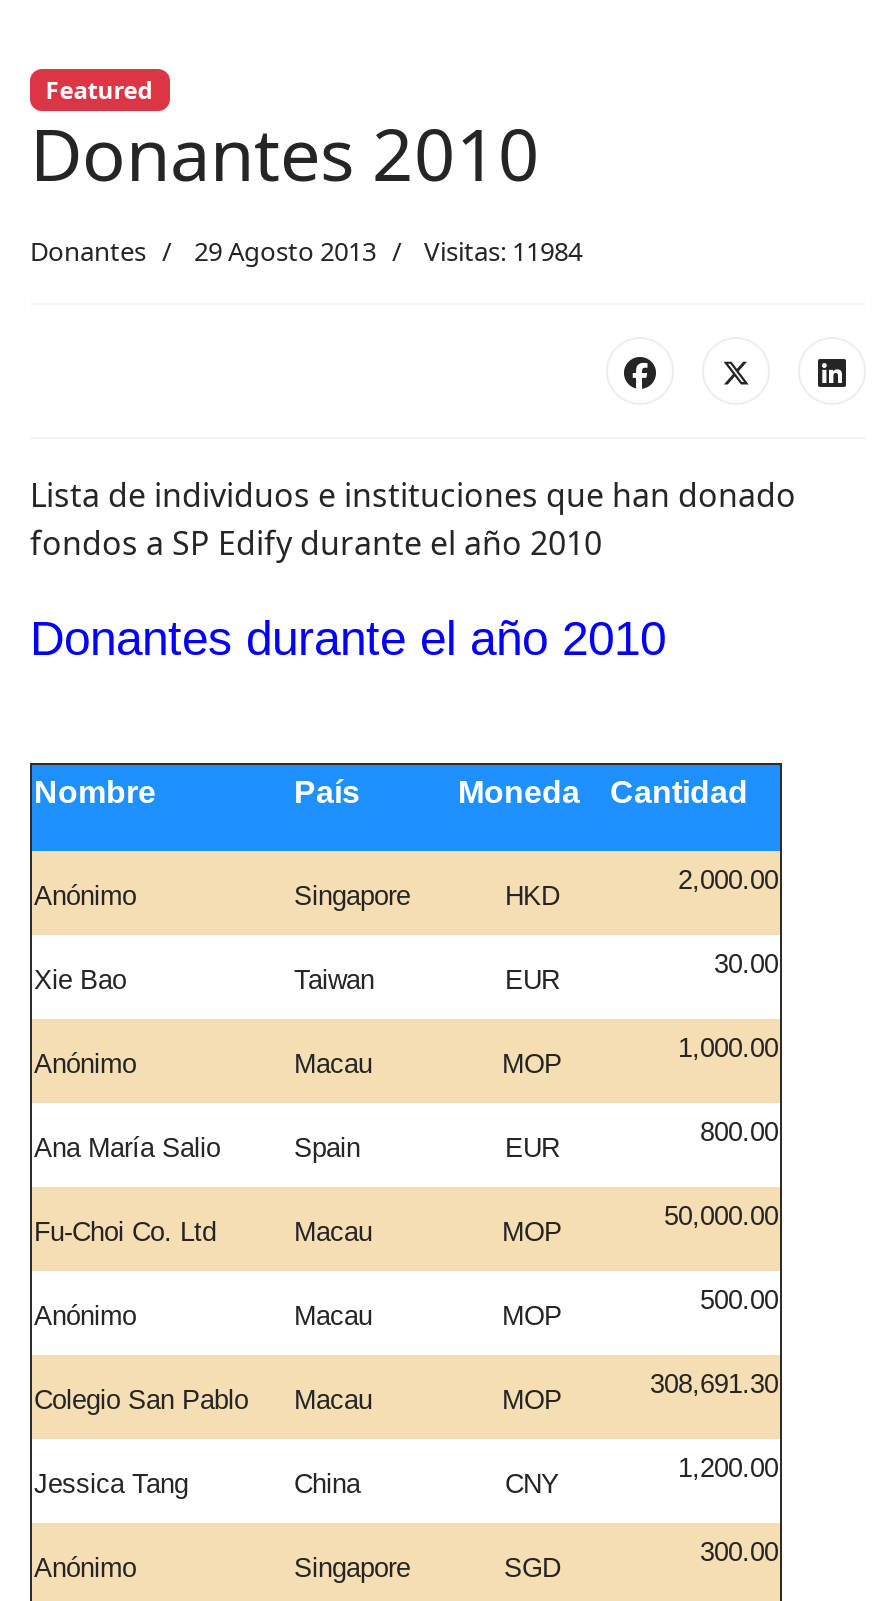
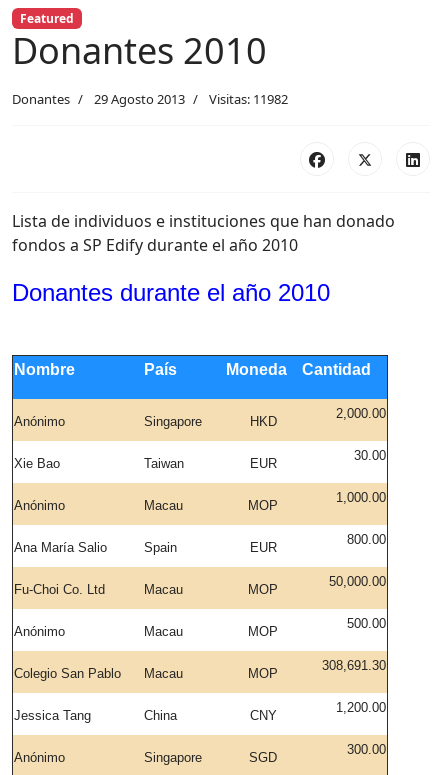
[30,232,582,268] Donantes 29 Agosto 2013 Visitas: 11984 -> [12,90,288,108] Donantes 29 Agosto 2013 Visitas: 11982

